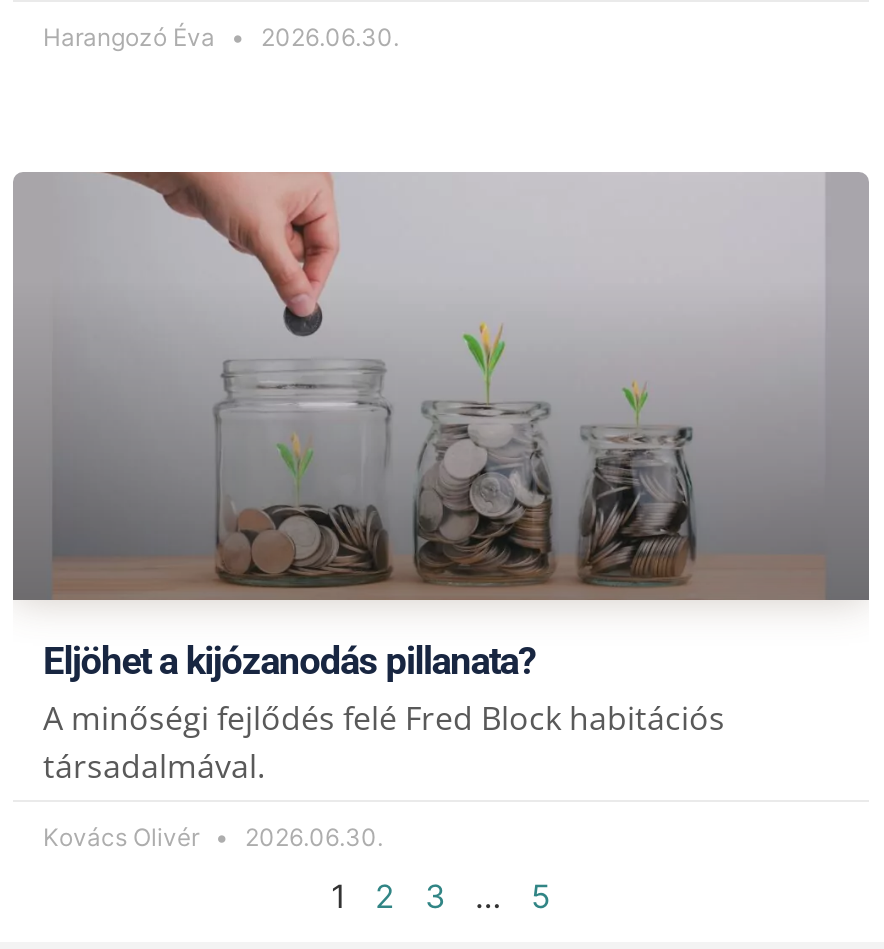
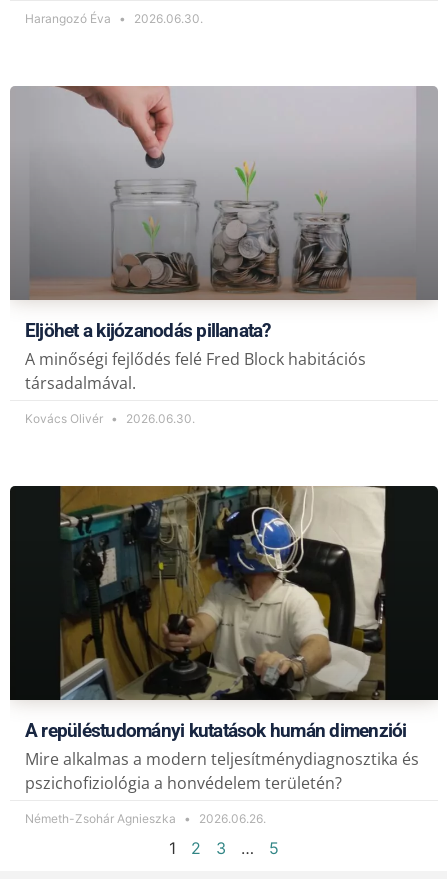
none -> [9,485,438,826] [image] | A repüléstudományi kutatások humán dimenziói | Mire alkalmas a modern teljesítménydiagnosztika és | pszichofiziológia a honvédelem területén? | Németh-Zsohár Agnieszka | 2026.06.26.

